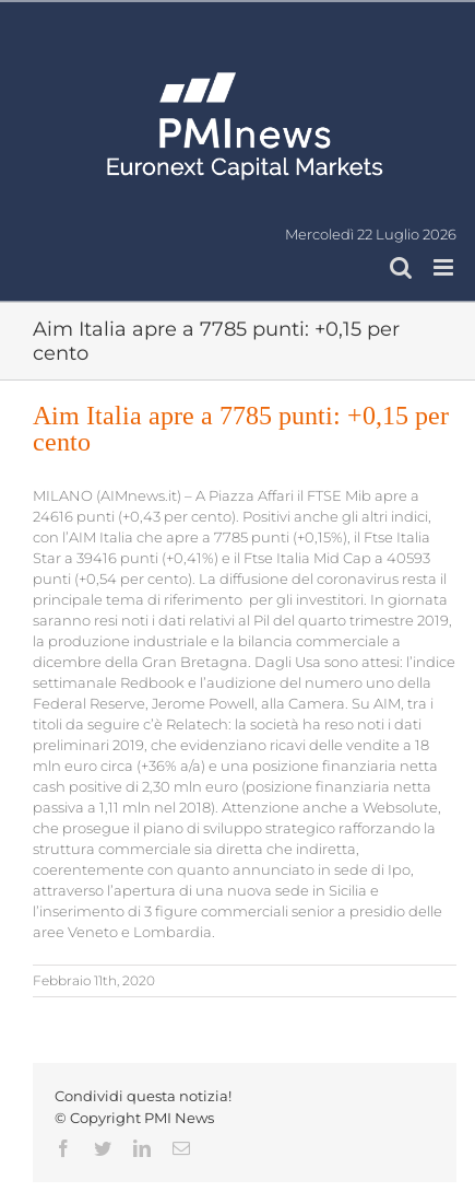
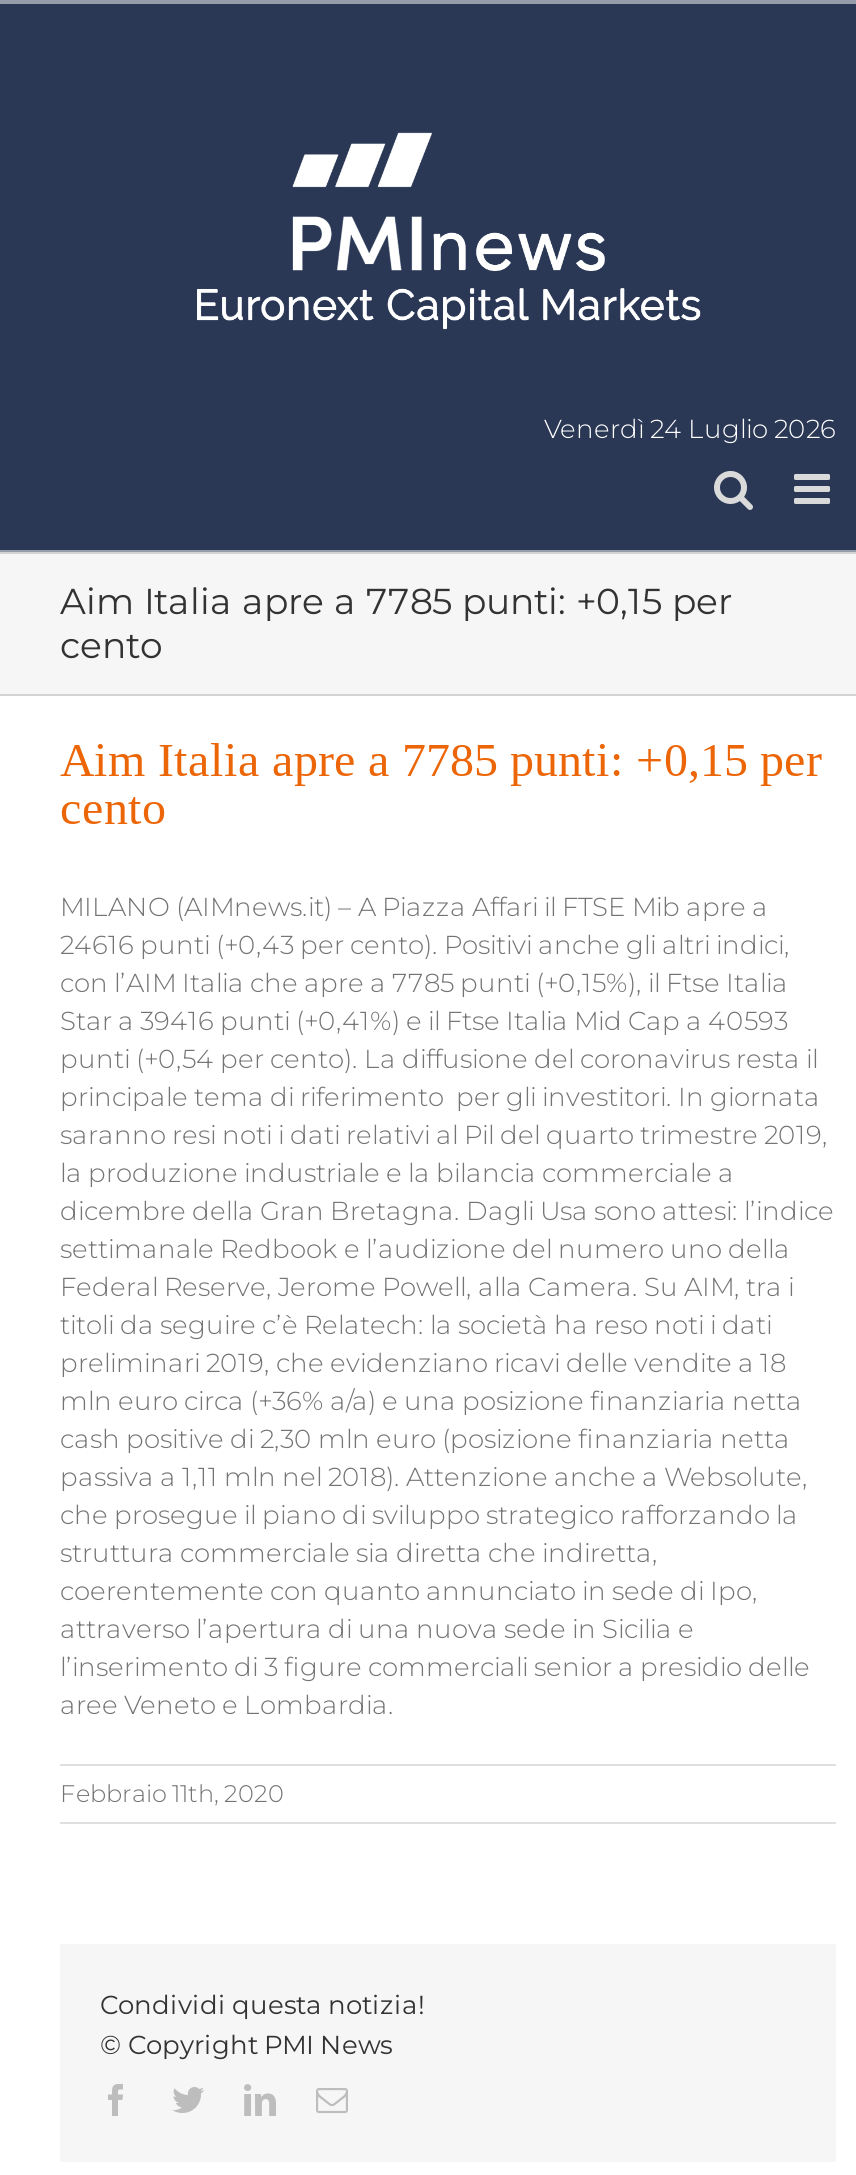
[285,226,456,243] Mercoledì 22 Luglio 2026 -> [544,414,836,444] Venerdì 24 Luglio 2026

